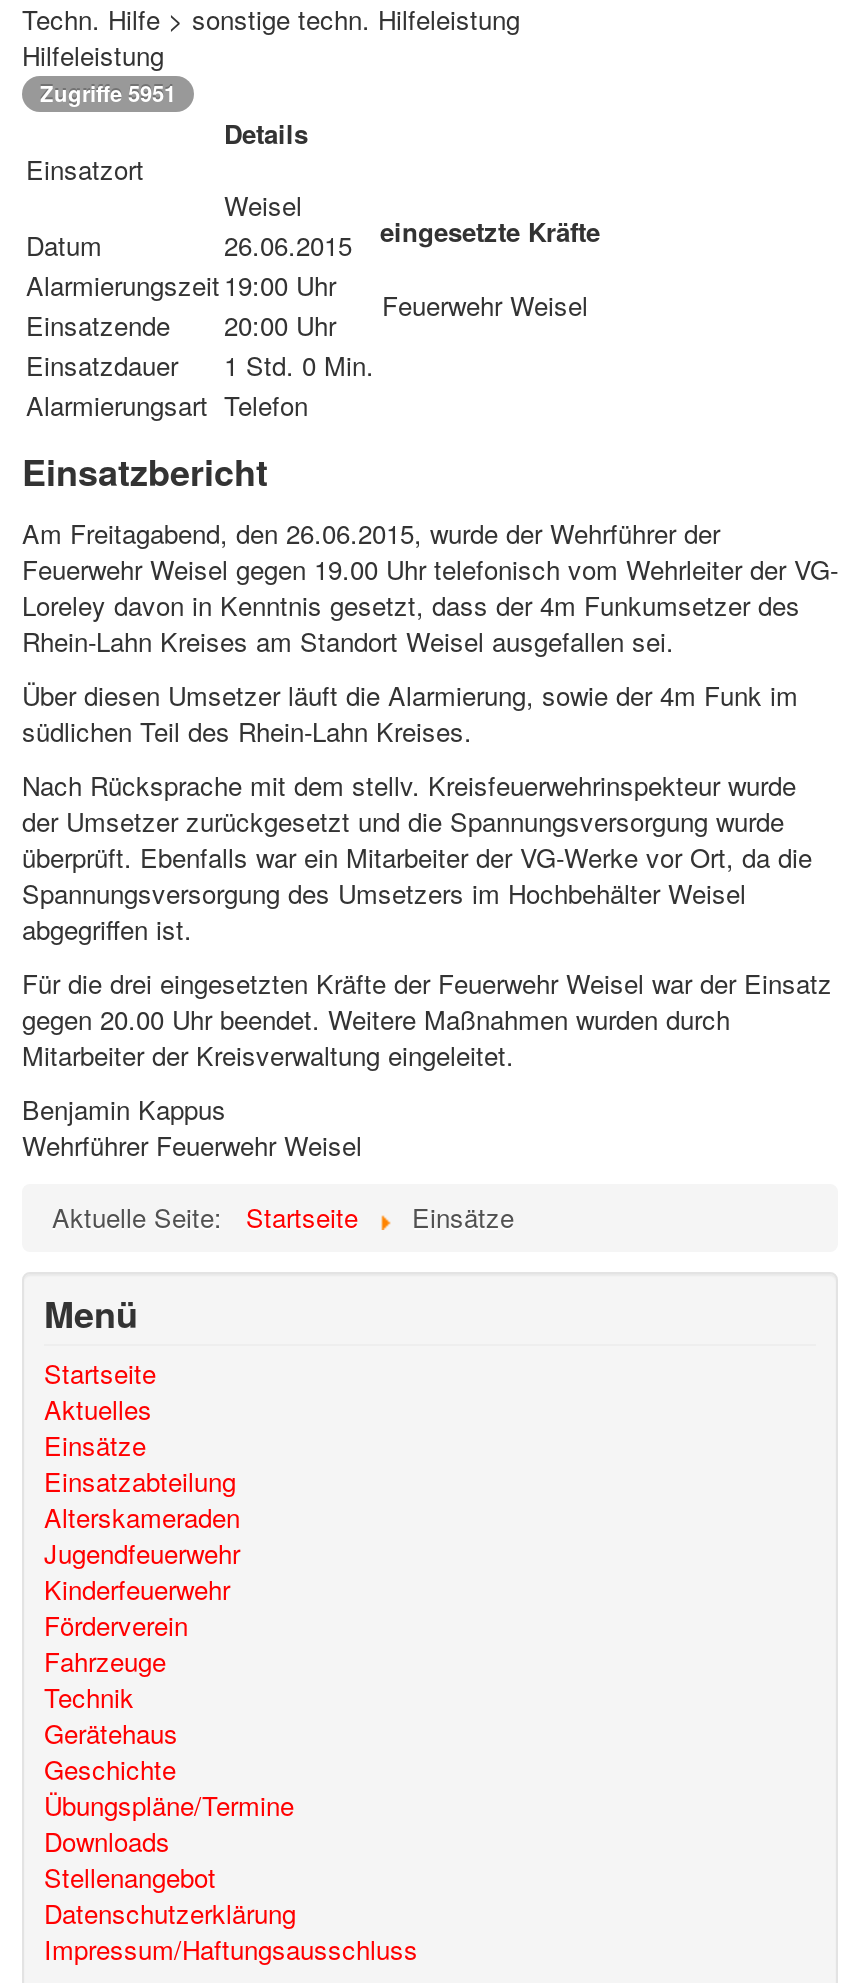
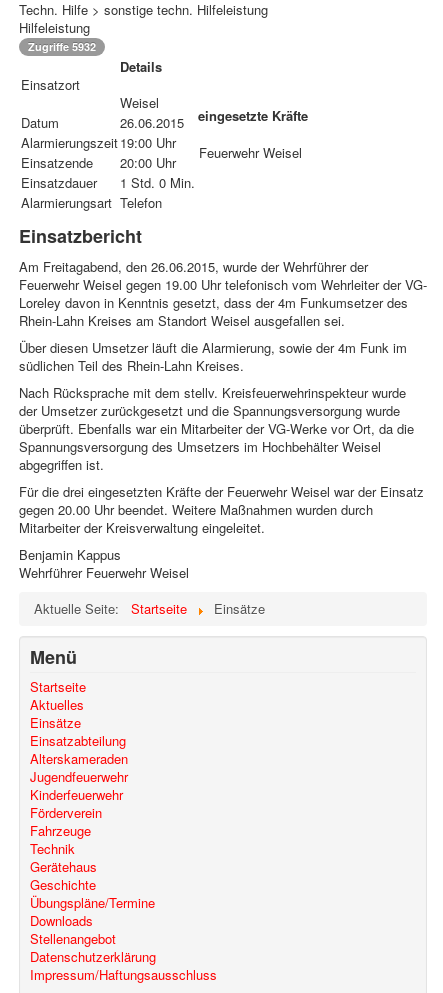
[40,78,176,108] Zugriffe 5951 -> [28,39,96,54] Zugriffe 5932

